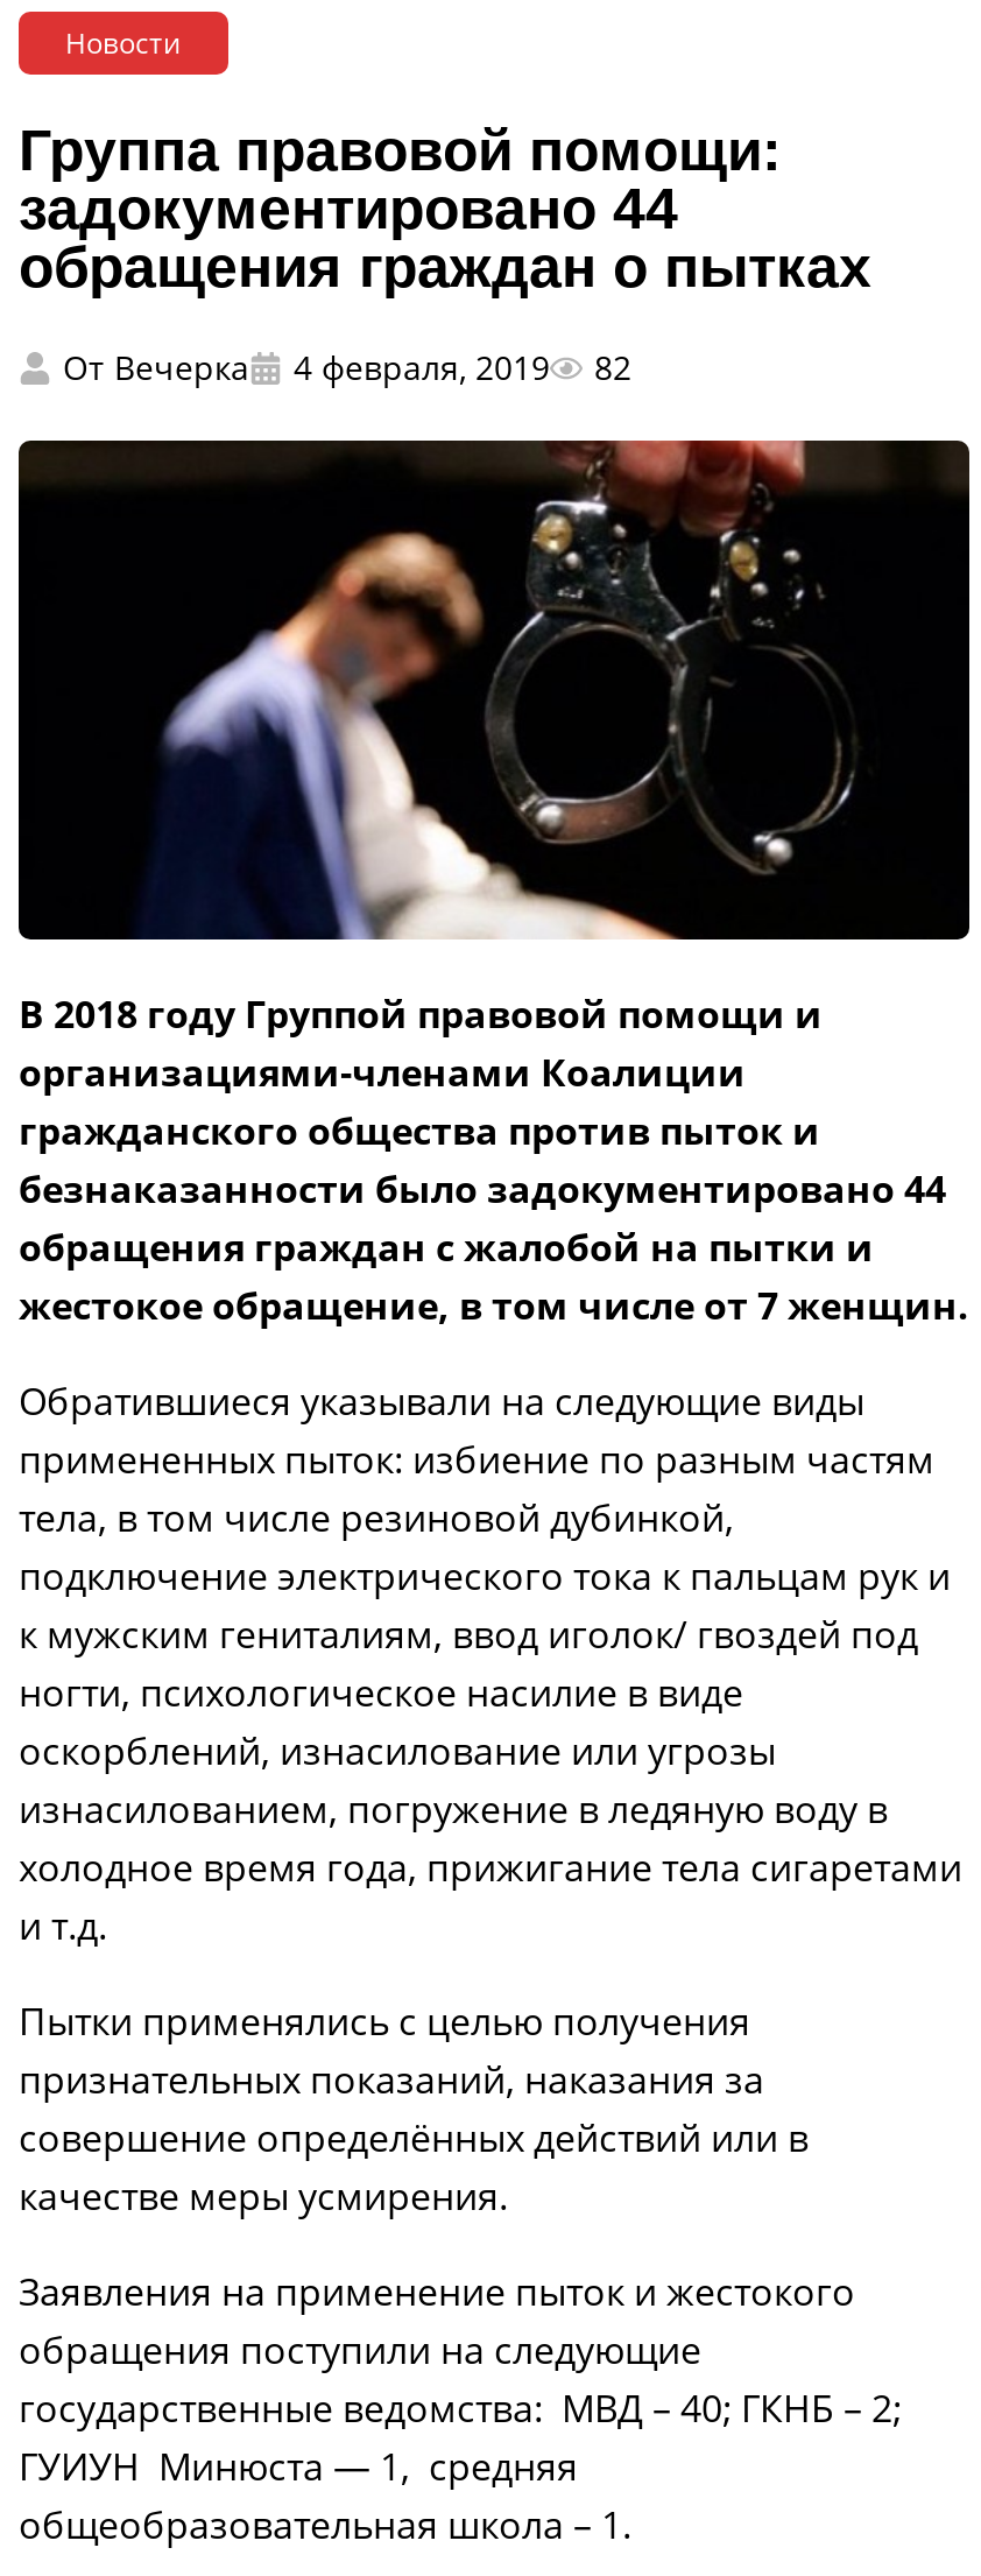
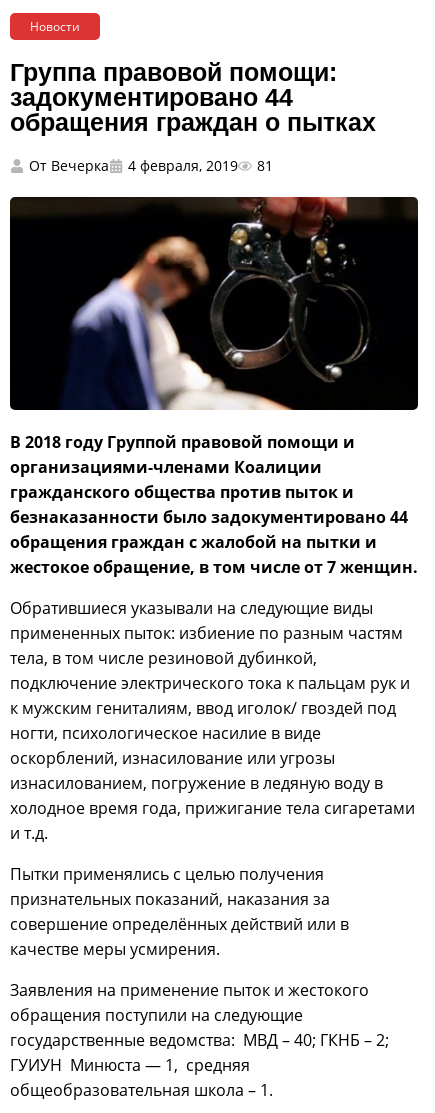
[63,345,631,390] От Вечерка 4 февраля, 2019 82 -> [29,156,273,175] От Вечерка 4 февраля, 2019 81

